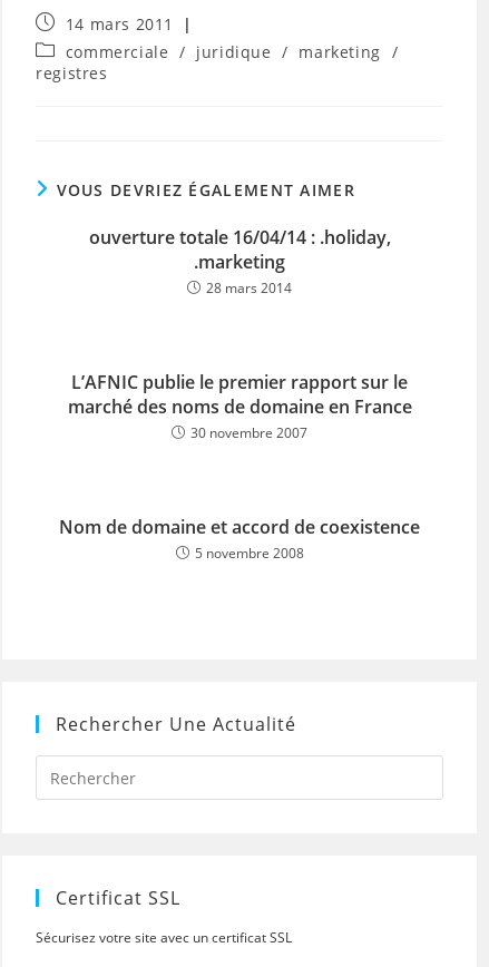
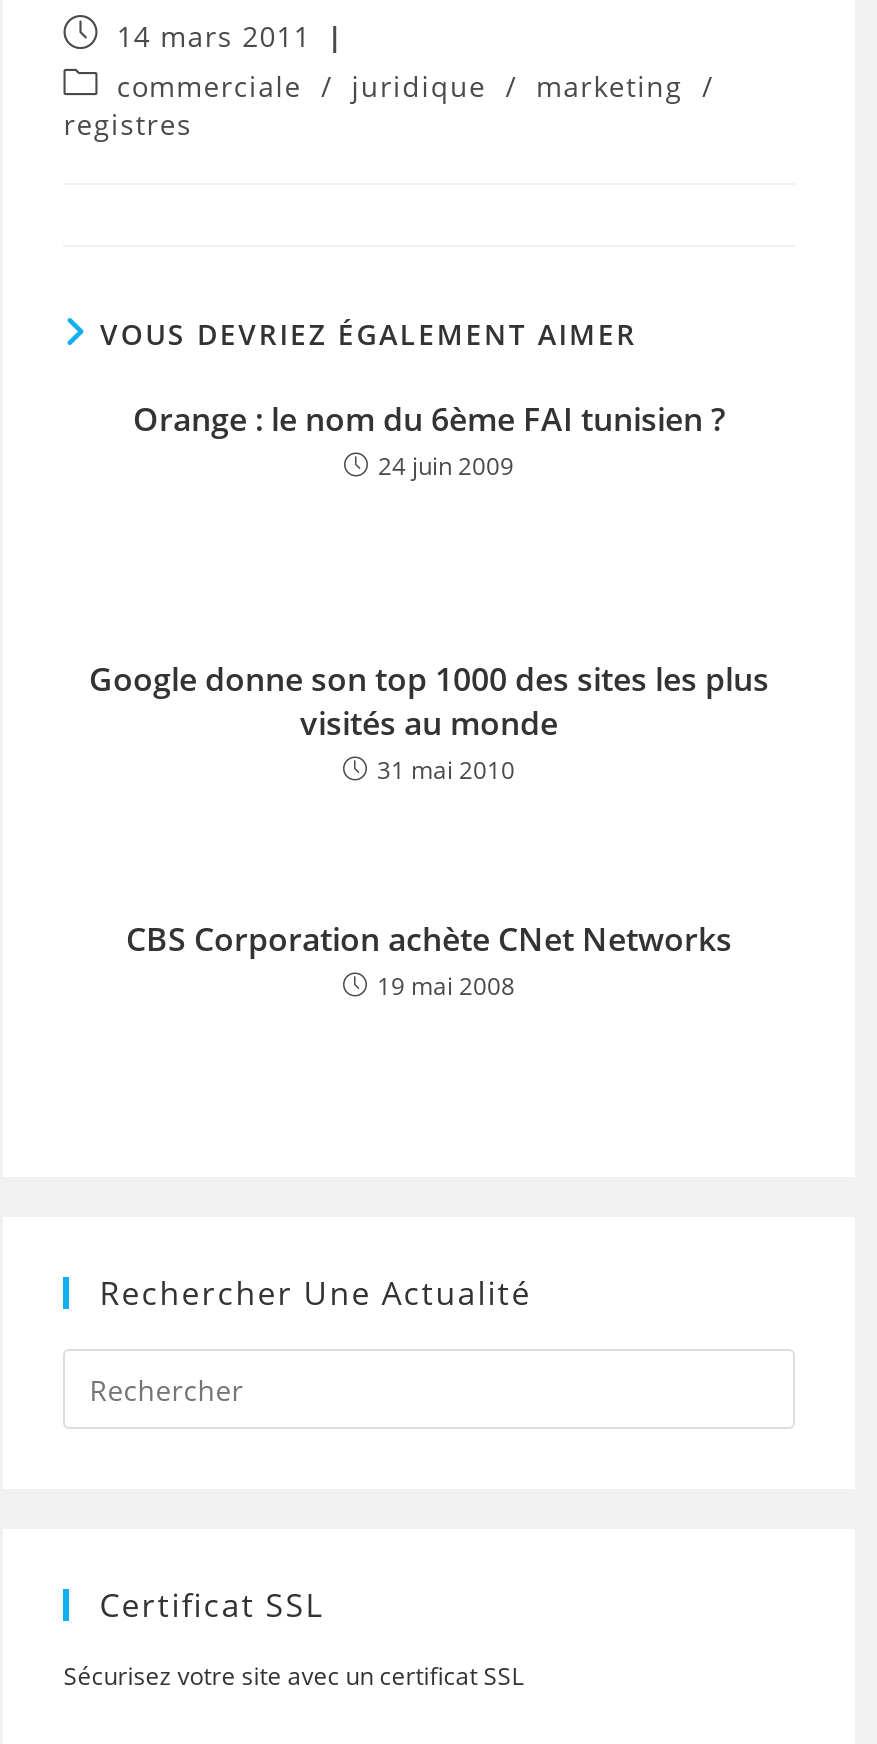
[89,225,390,297] ouverture totale 16/04/14 : .holiday, | .marketing | 28 mars 2014 -> [133,397,725,483] Orange : le nom du 6ème FAI tunisien ? | 24 juin 2009
[67,370,412,442] L’AFNIC publie le premier rapport sur le | marché des noms de domaine en France | 30 novembre 2007 -> [89,657,769,787] Google donne son top 1000 des sites les plus | visités au monde | 31 mai 2010
[59,515,420,563] Nom de domaine et accord de coexistence | 5 novembre 2008 -> [126,917,732,1003] CBS Corporation achète CNet Networks | 19 mai 2008

